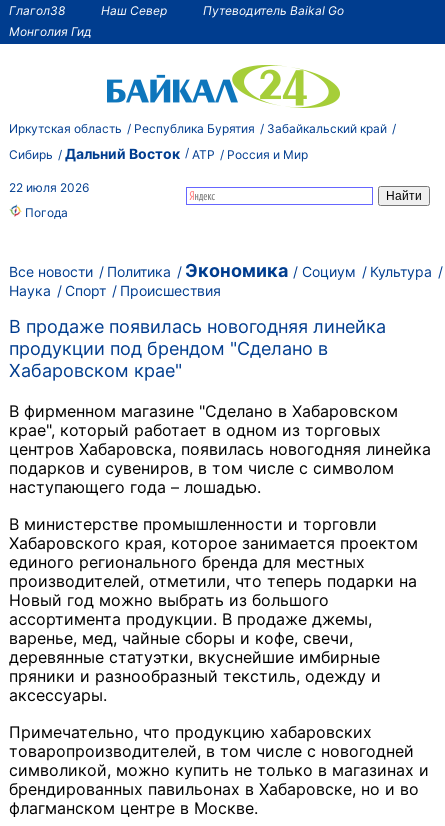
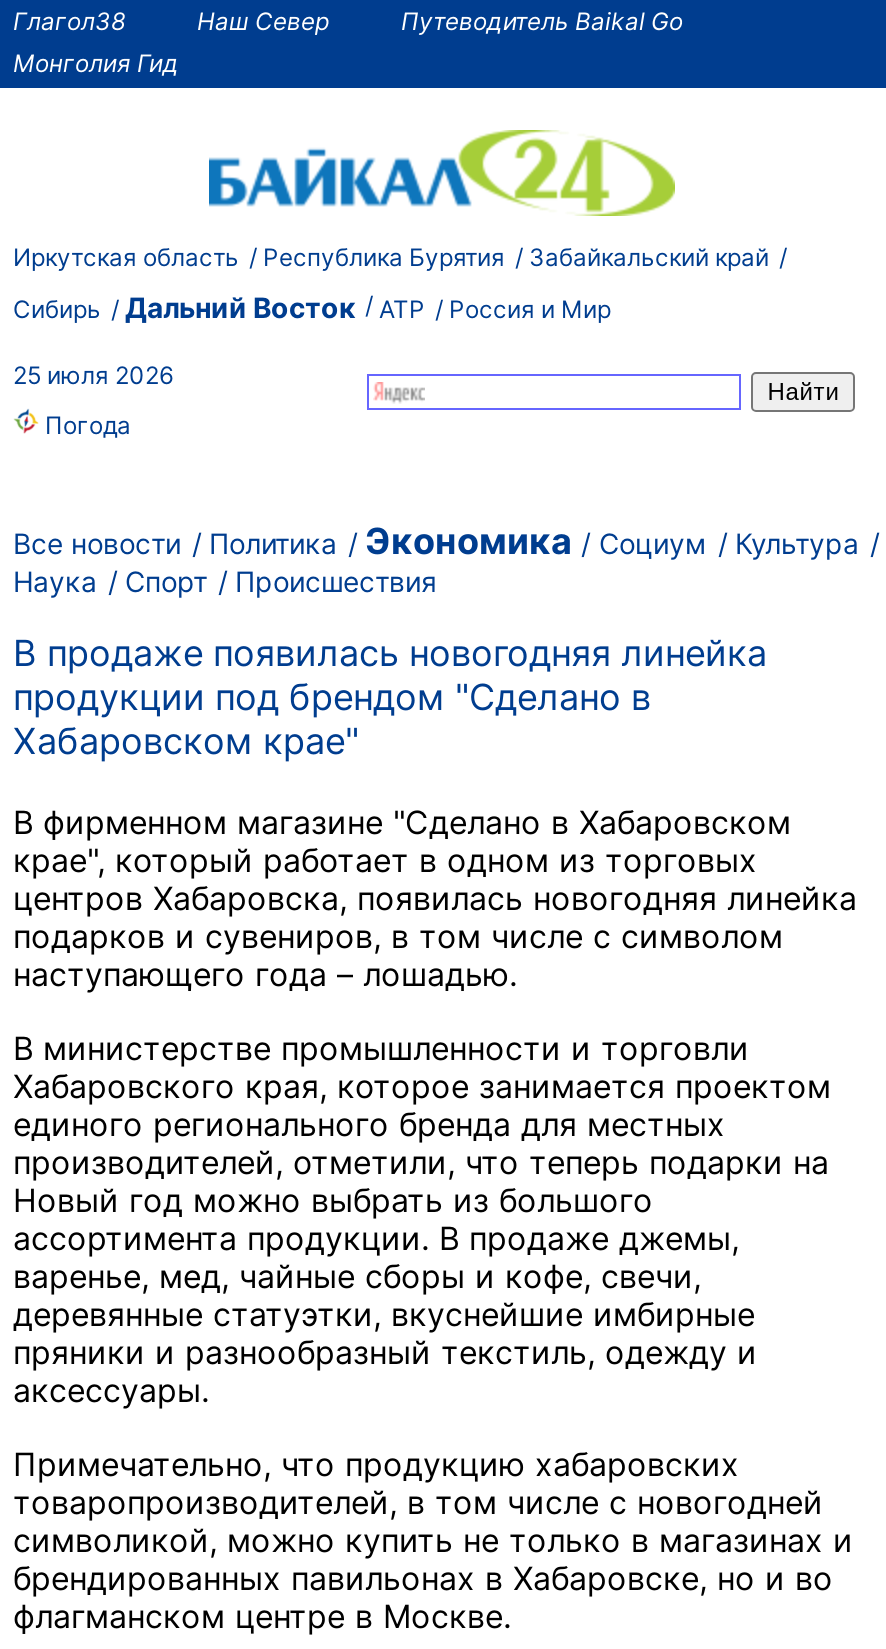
[9,180,89,195] 22 июля 2026 -> [13,360,173,390] 25 июля 2026

